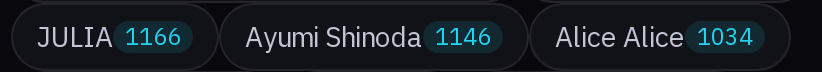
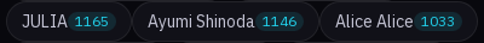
[37,19,181,55] JULIA 1166 -> [22,11,109,33] JULIA 1165
[555,19,753,55] Alice Alice 1034 -> [335,11,455,33] Alice Alice 1033

